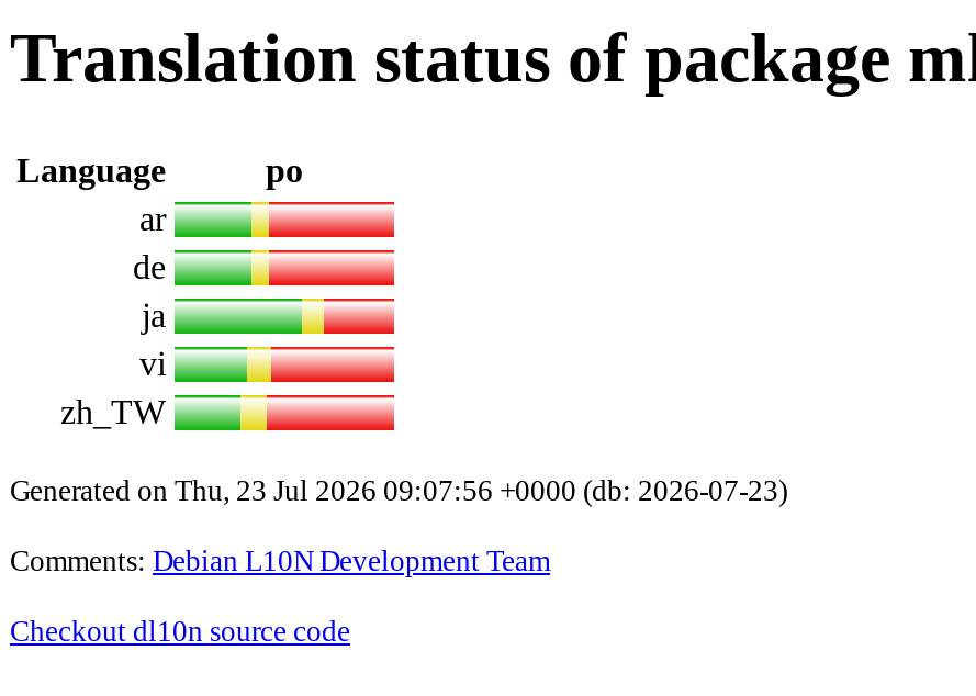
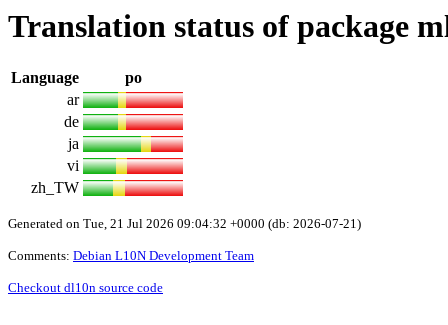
[10,475,787,508] Generated on Thu, 23 Jul 2026 09:07:56 +0000 (db: 2026-07-23) -> [8,216,361,231] Generated on Tue, 21 Jul 2026 09:04:32 +0000 (db: 2026-07-21)

